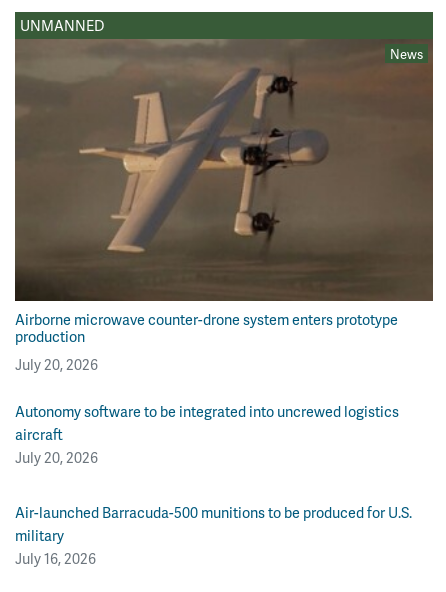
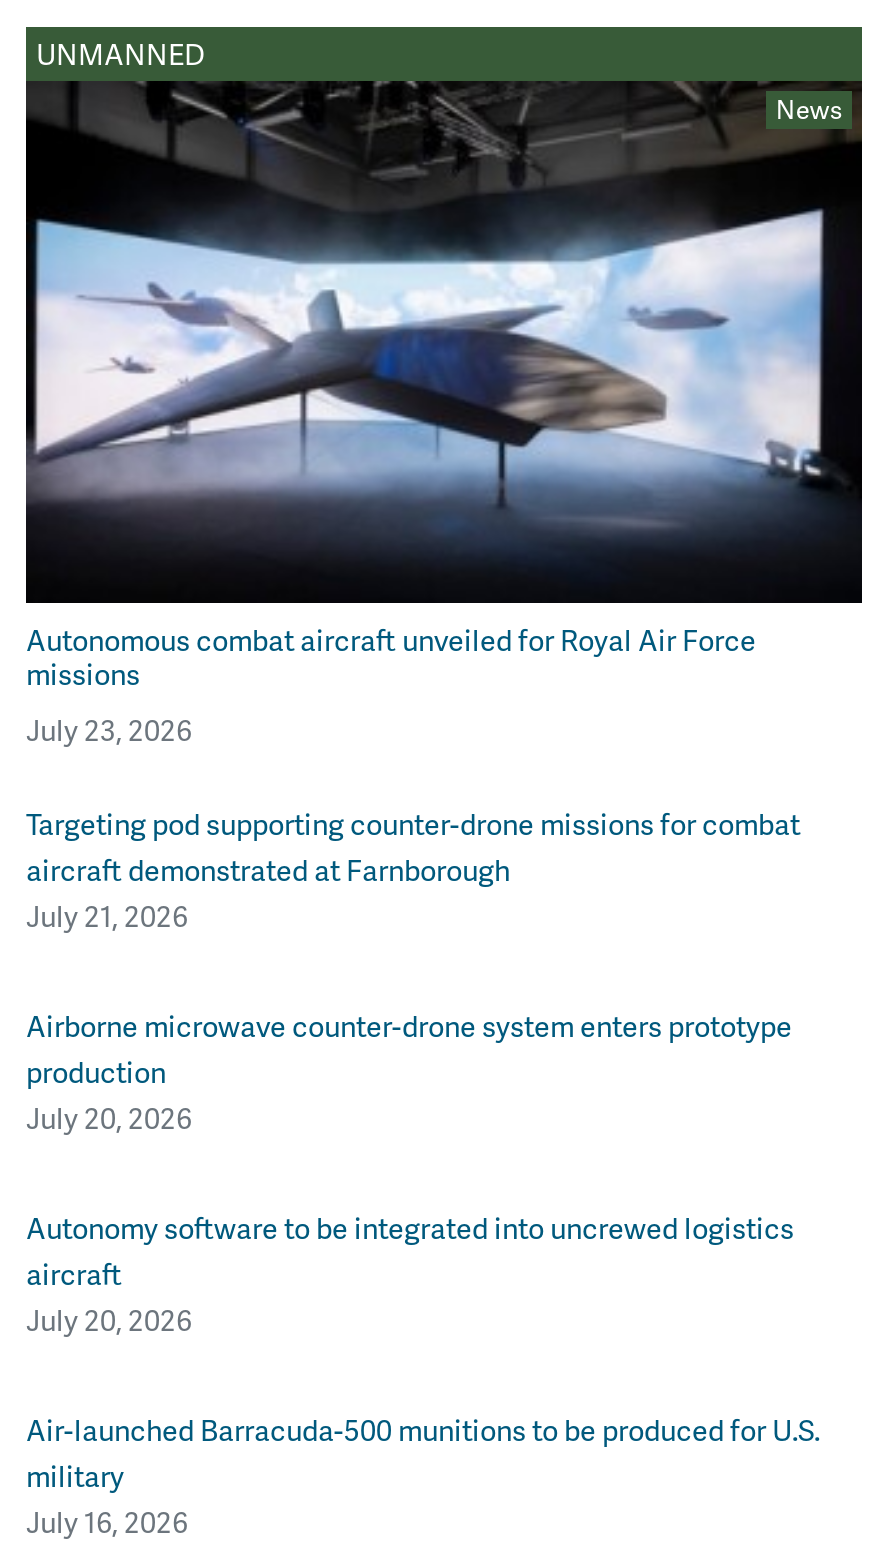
[14,39,434,301] [image] -> [24,81,864,601] [image]
none -> [26,620,800,936] Autonomous combat aircraft unveiled for Royal Air Force | missions | July 23, 2026 | Targeting pod supporting counter-drone missions for combat | aircraft demonstrated at Farnborough | July 21, 2026

